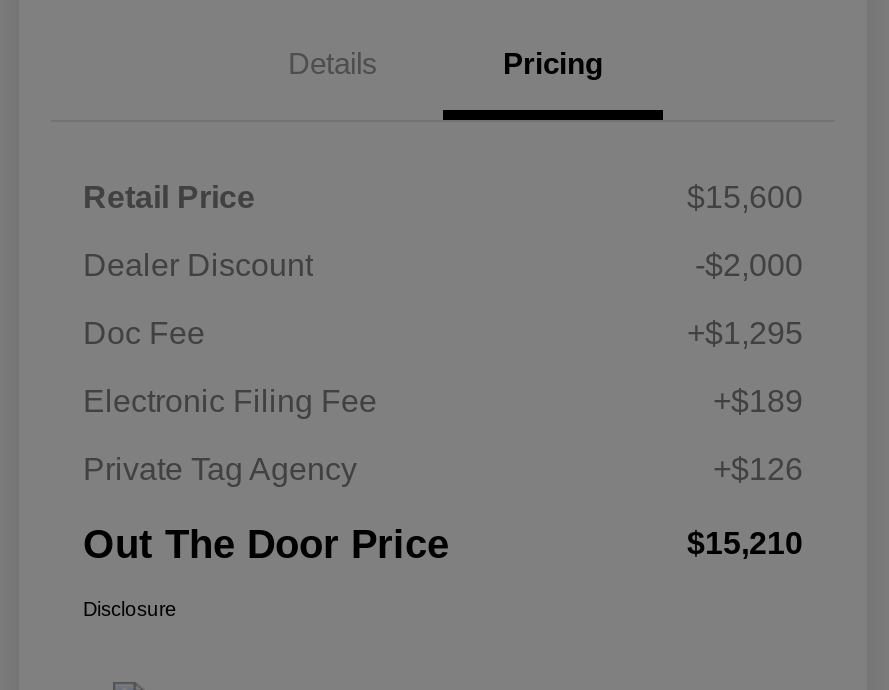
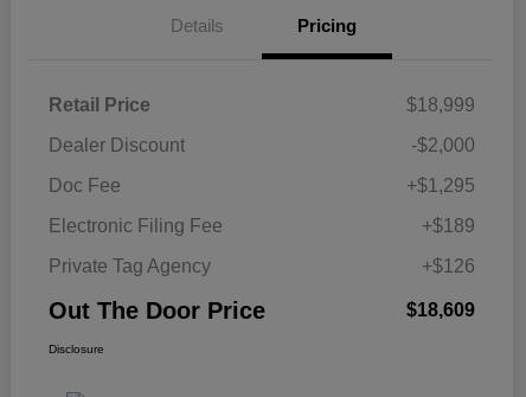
[687,180,803,214] $15,600 -> [406,95,475,115] $18,999
[687,526,803,560] $15,210 -> [406,300,475,320] $18,609

